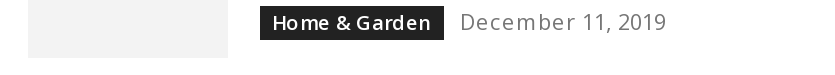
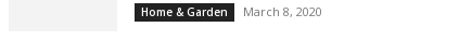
[272,7,666,37] Home & Garden December 11, 2019 -> [141,4,322,20] Home & Garden March 8, 2020

